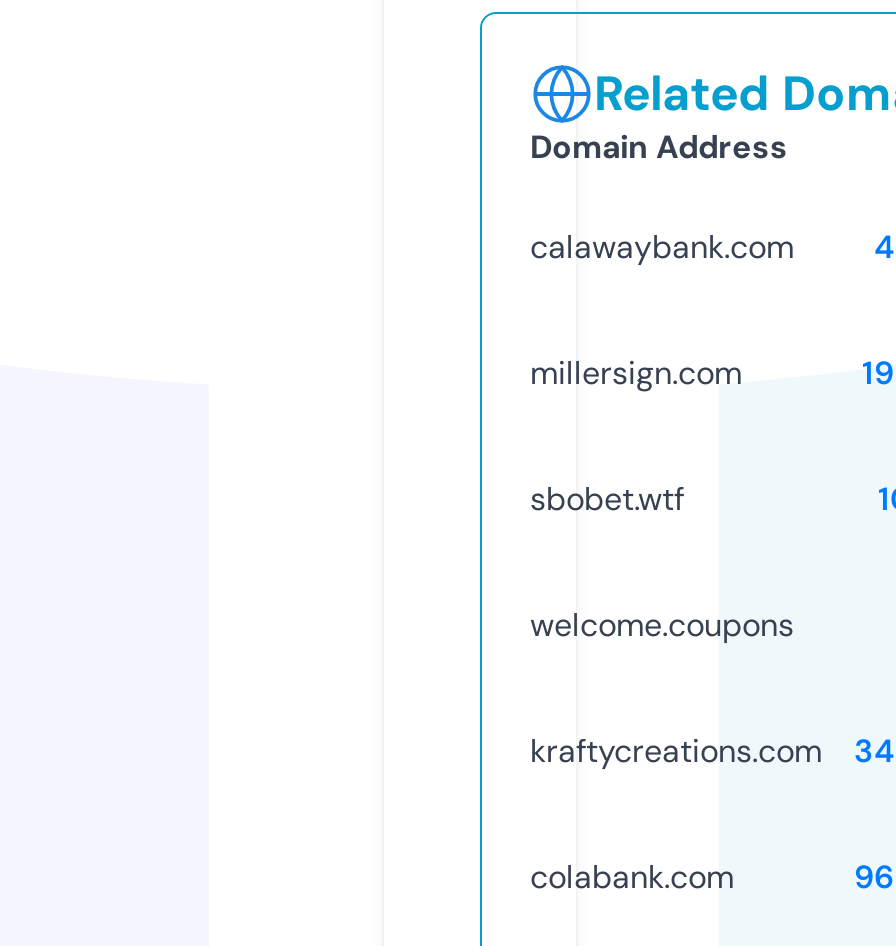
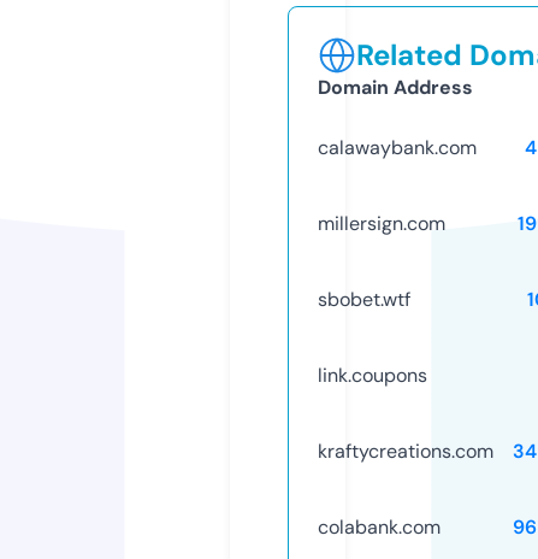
[530,604,794,646] welcome.coupons -> [318,362,427,388] link.coupons

